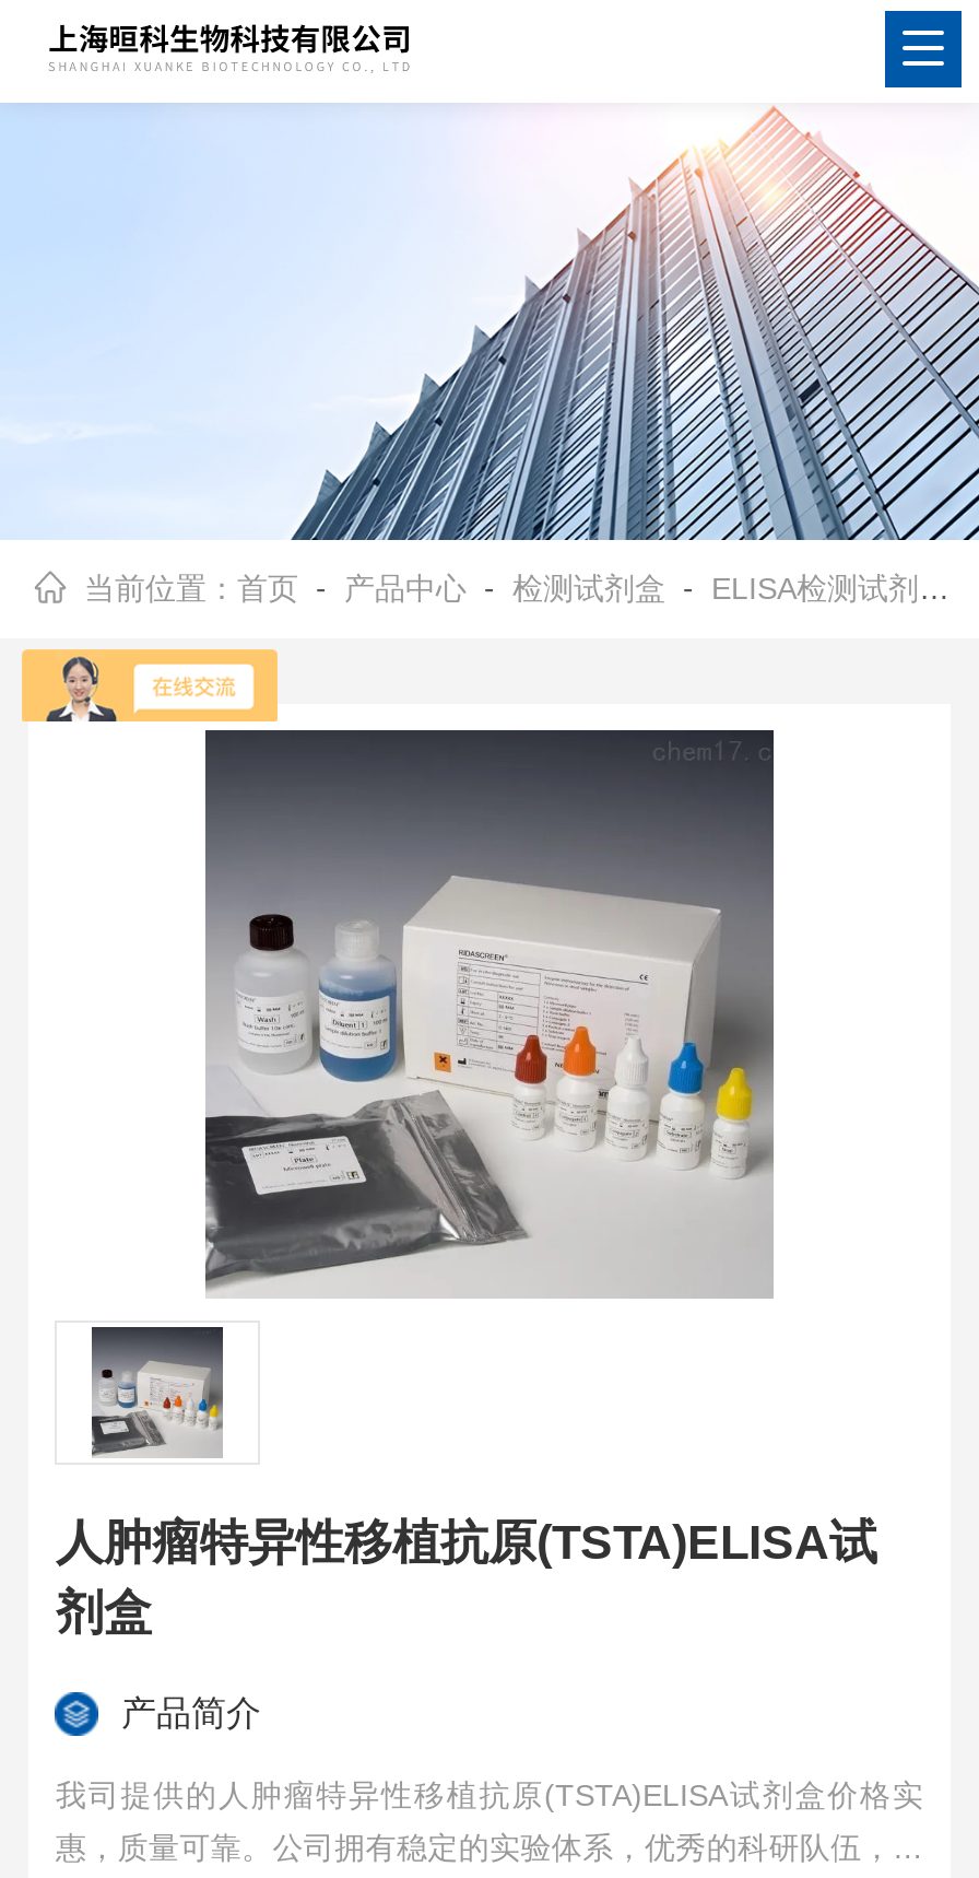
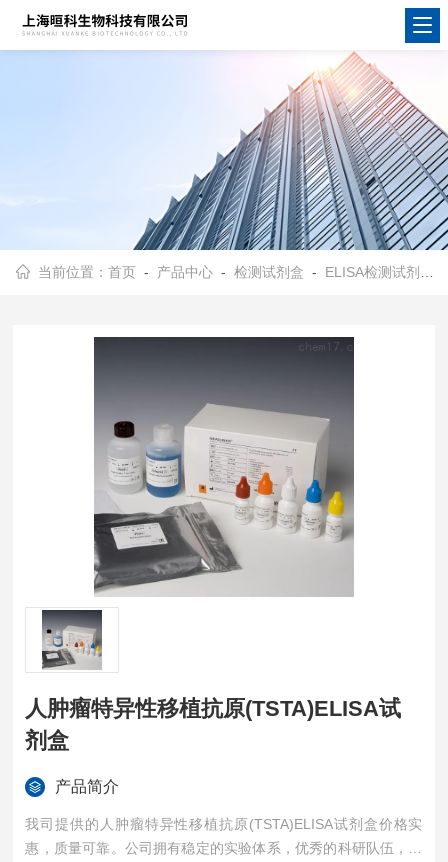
[20,647,280,724] [image] -> none

